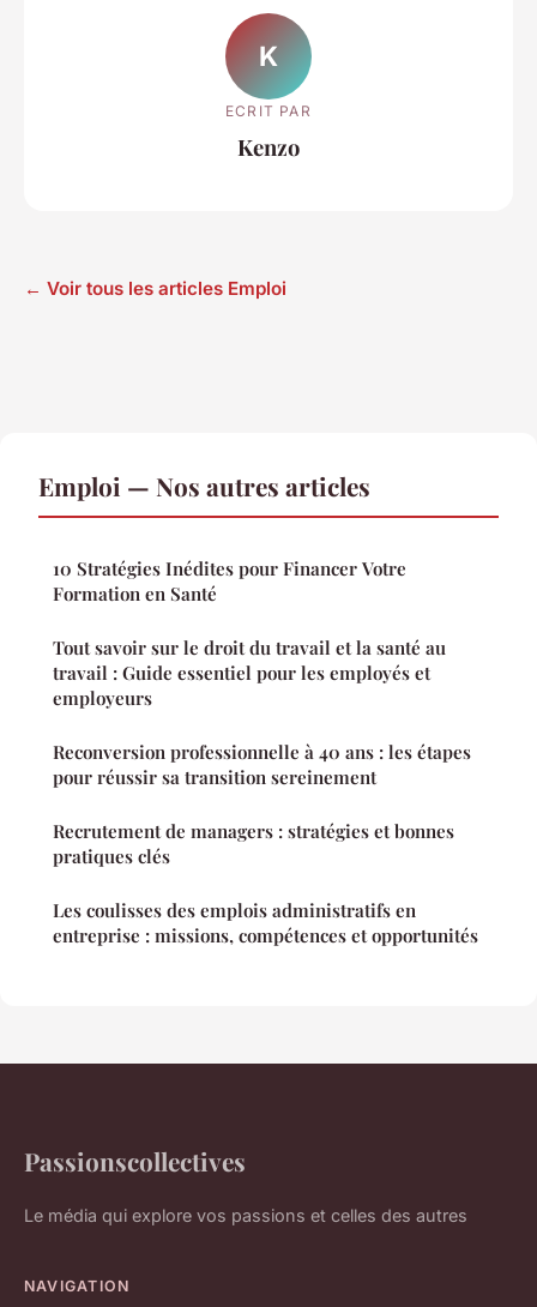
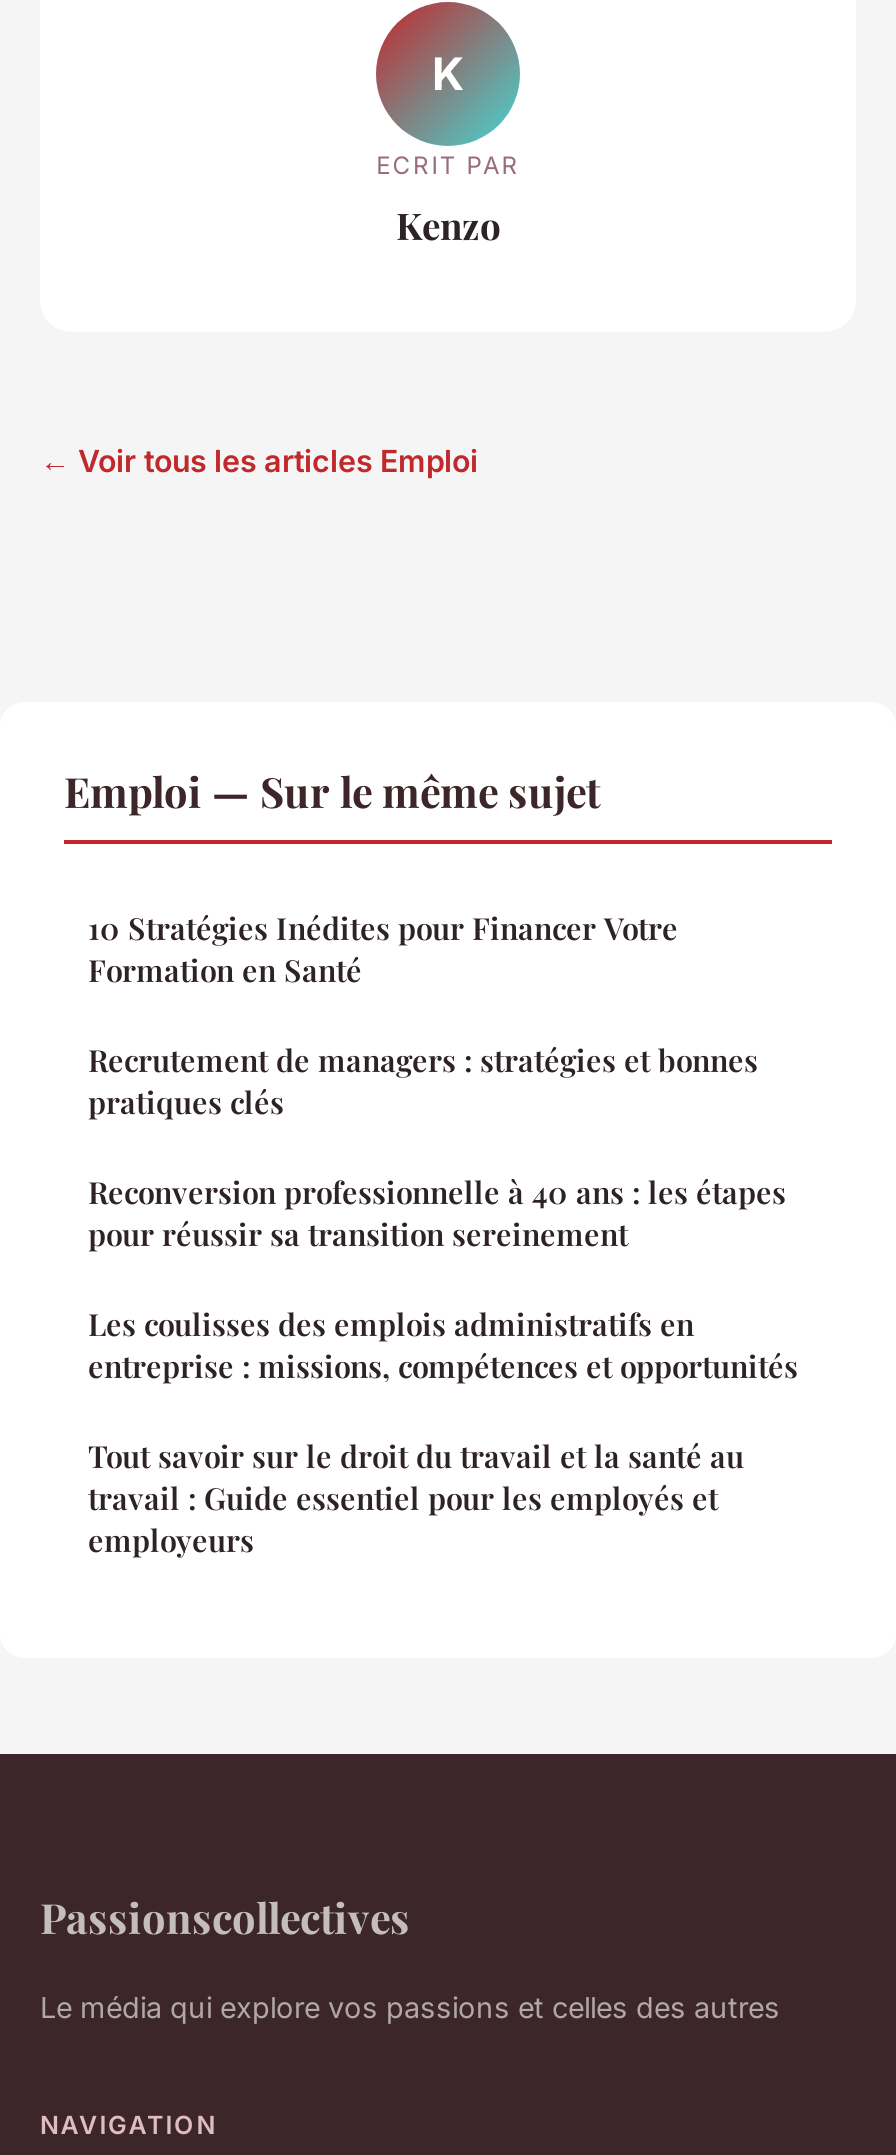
[38,469,370,502] Emploi — Nos autres articles -> [64,762,600,818] Emploi — Sur le même sujet
moved [53,636,446,710] -> [88,1436,744,1560]: Tout savoir sur le droit du travail et la santé au | travail : Guide essentiel pour les employés et | employeurs
moved [53,740,478,947] -> [88,1040,798,1386]: Reconversion professionnelle à 40 ans : les étapes | pour réussir sa transition sereinement | Recrutement de managers : stratégies et bonnes | pratiques clés | Les coulisses des emplois administratifs en | entreprise : missions, compétences et opportunités

